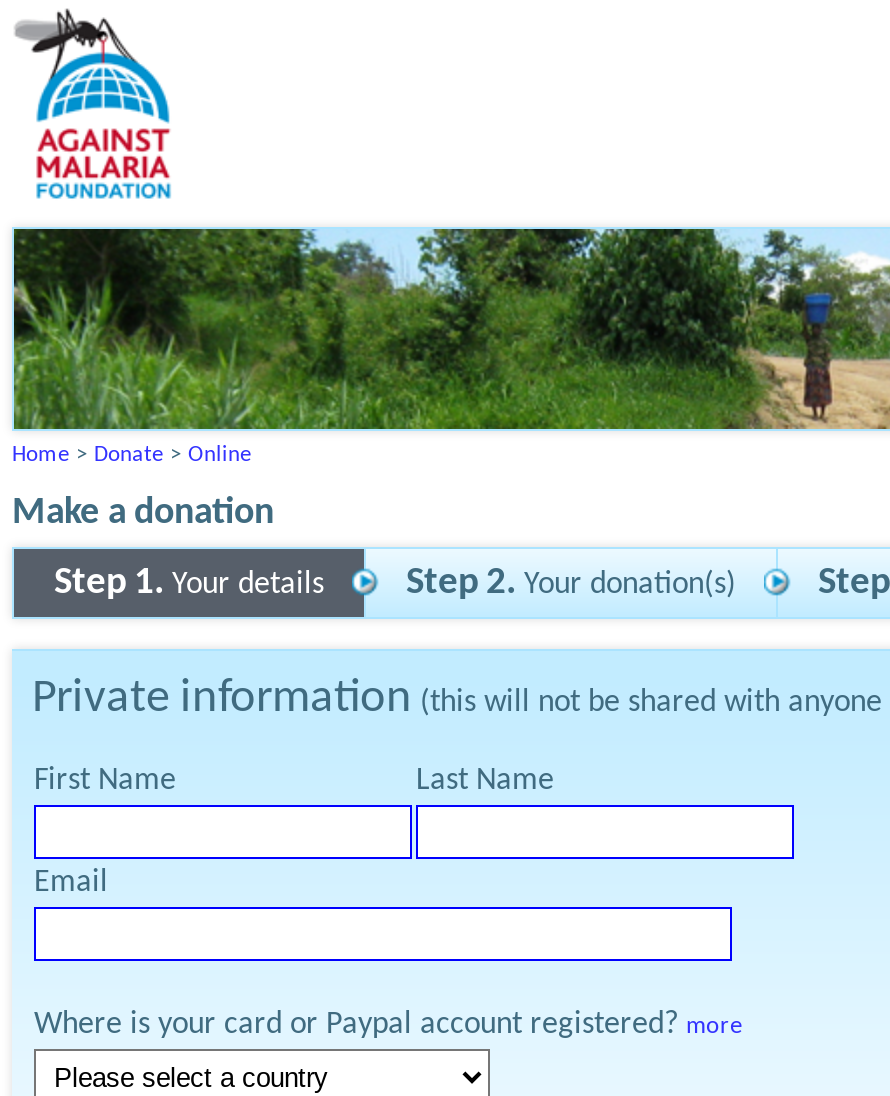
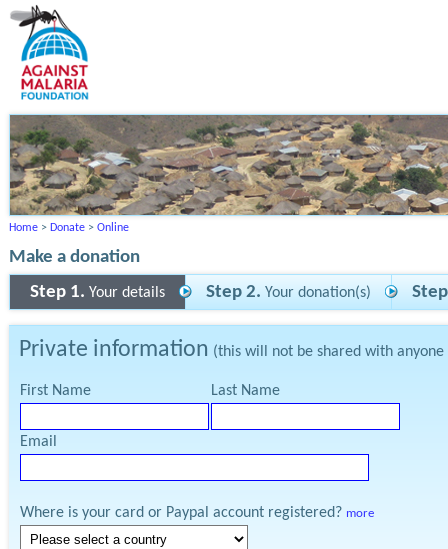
[12,227,884,431] [image] -> [9,114,445,216] [image]

